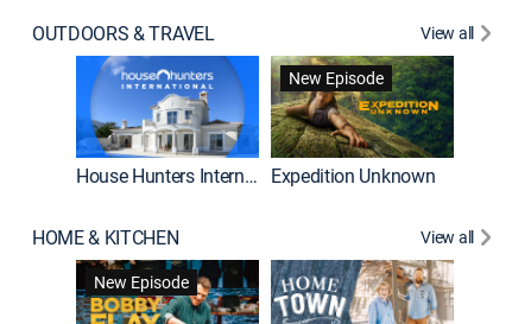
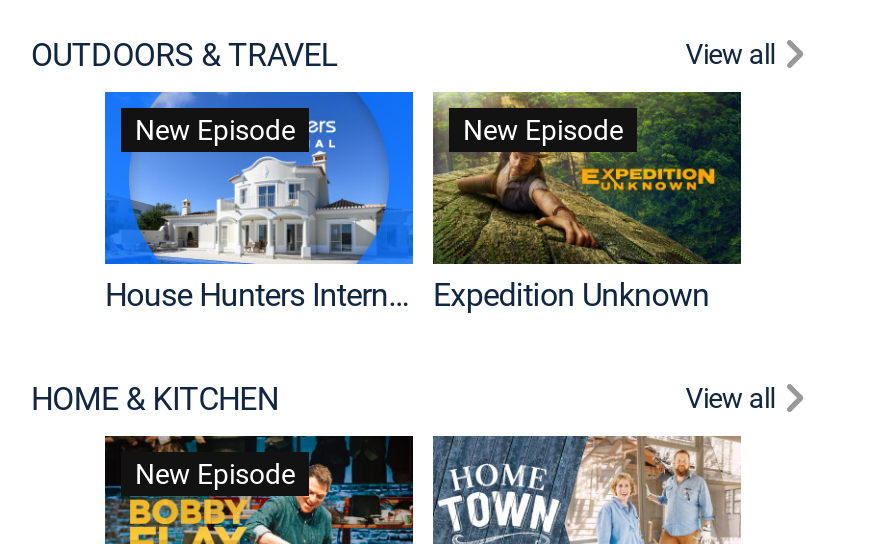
none -> [135,109,295,147] New Episode

